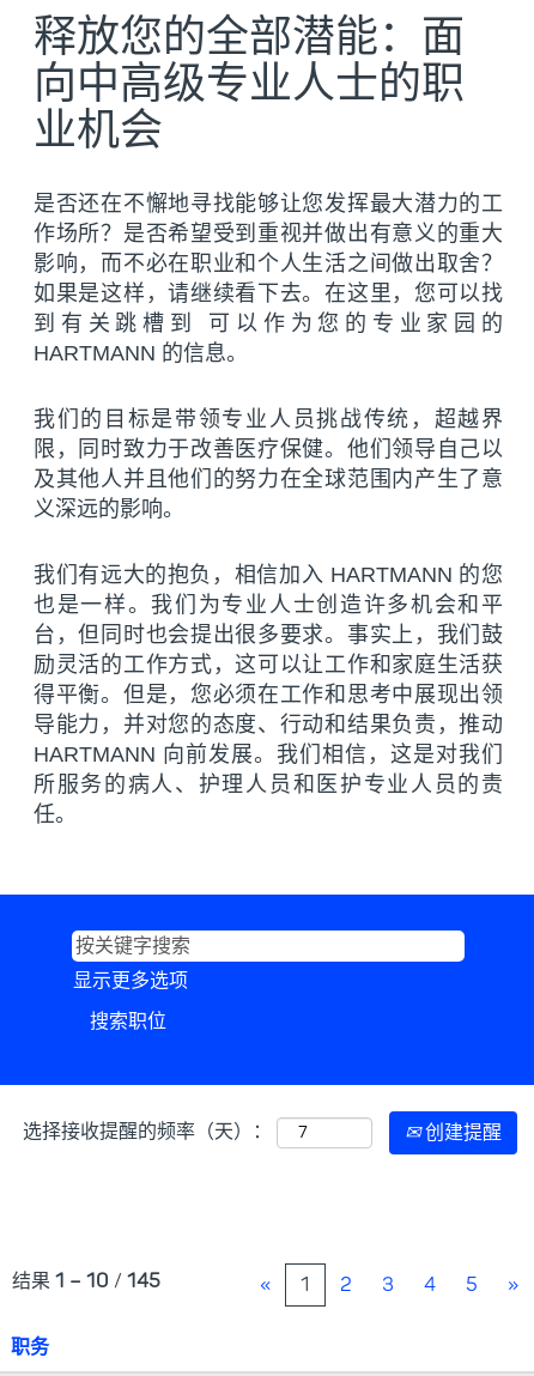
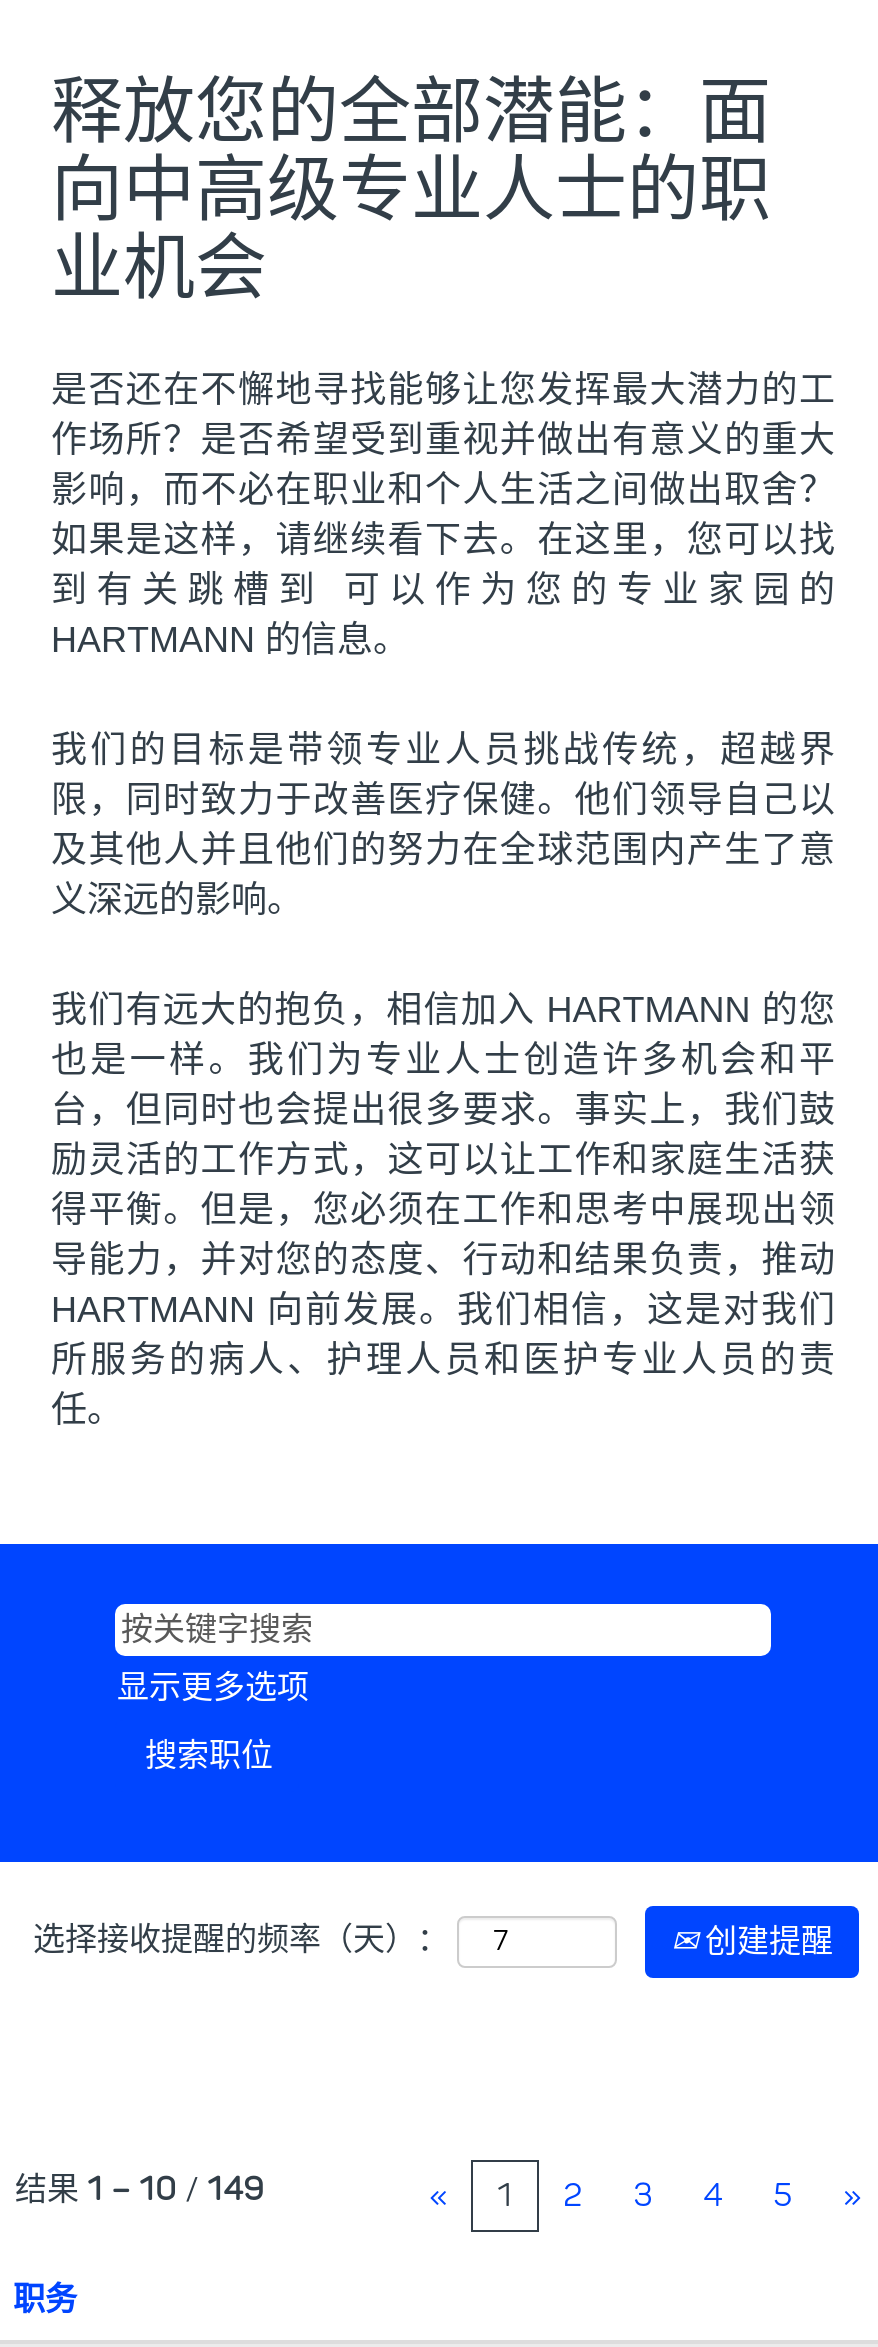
[12,1269,160,1293] 结果1 – 10 / 145 -> [15,2170,263,2210] 结果1 – 10 / 149

